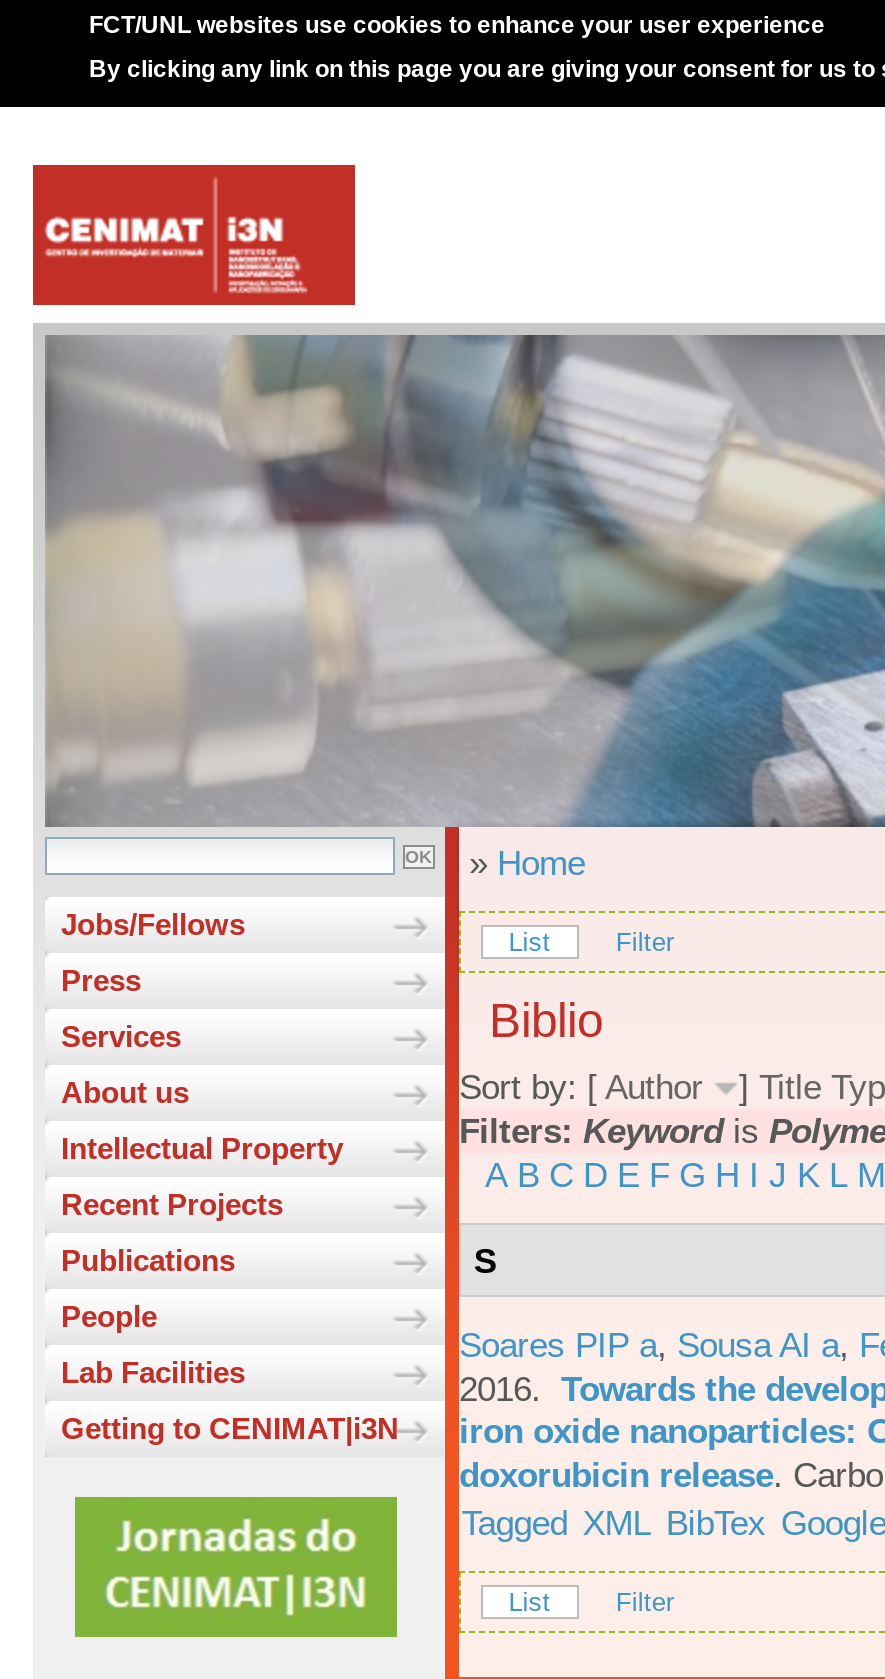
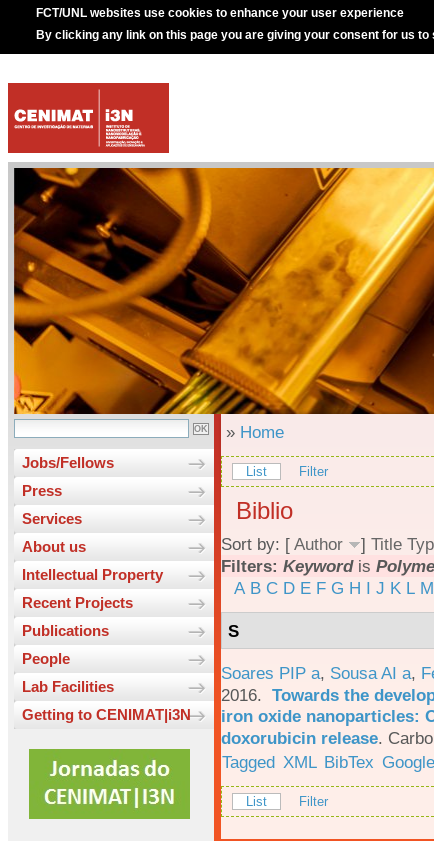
[45,333,879,829] [image] -> [13,167,431,415] [image]

